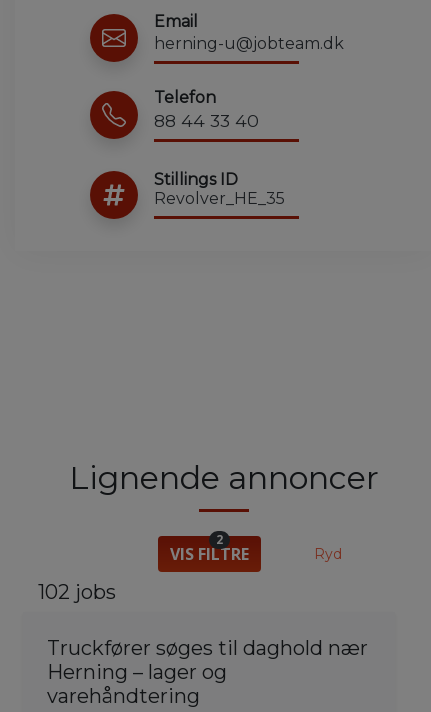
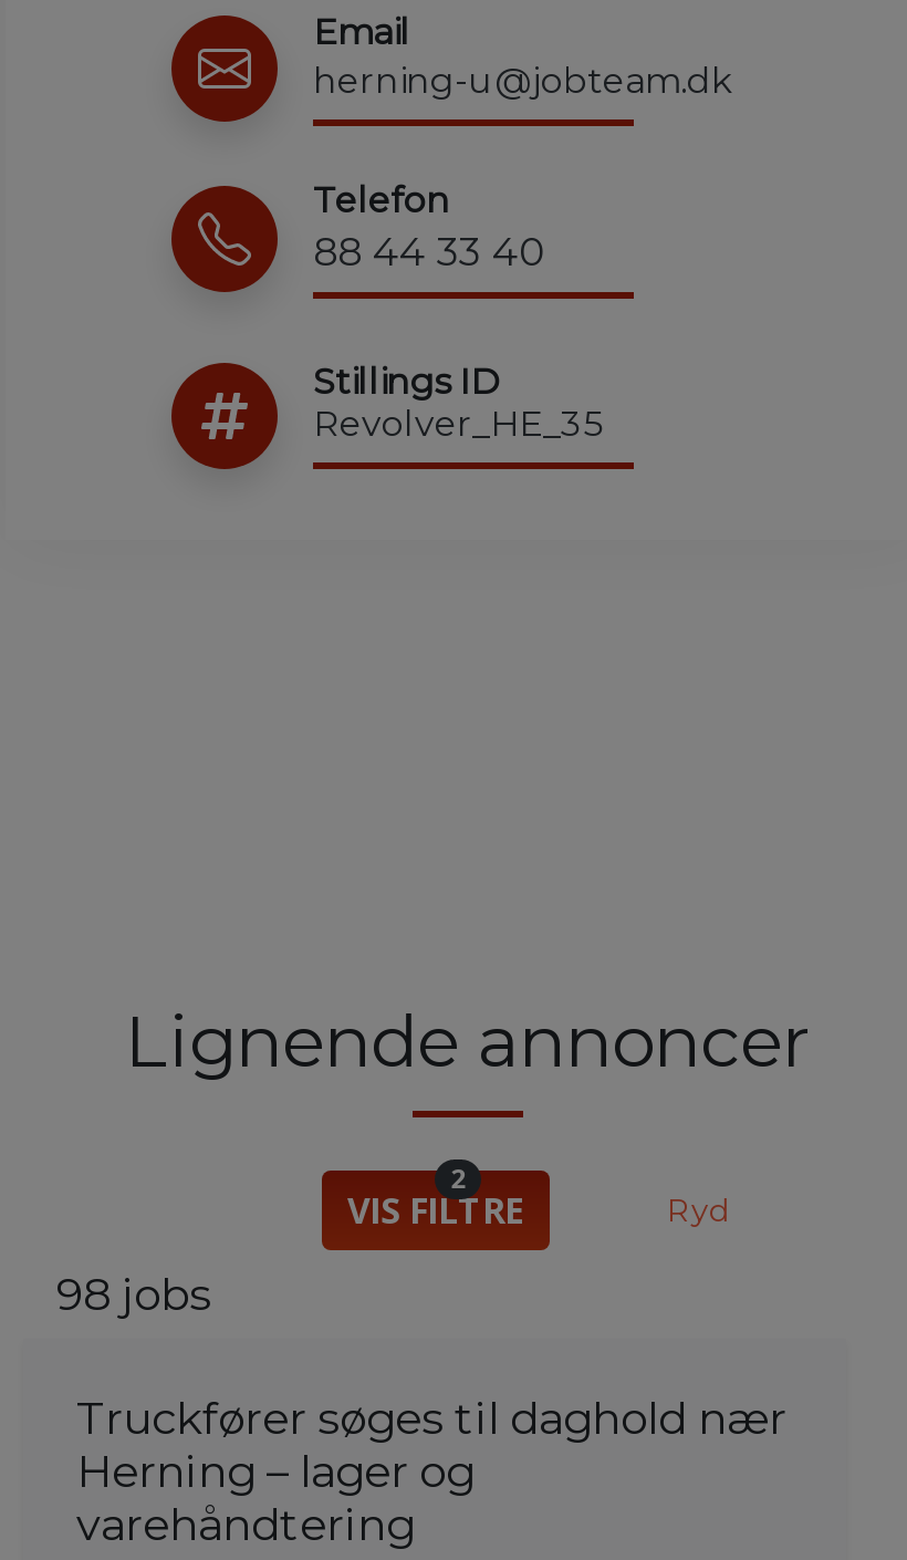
[38,580,116,604] 102 jobs -> [56,1269,211,1322] 98 jobs

